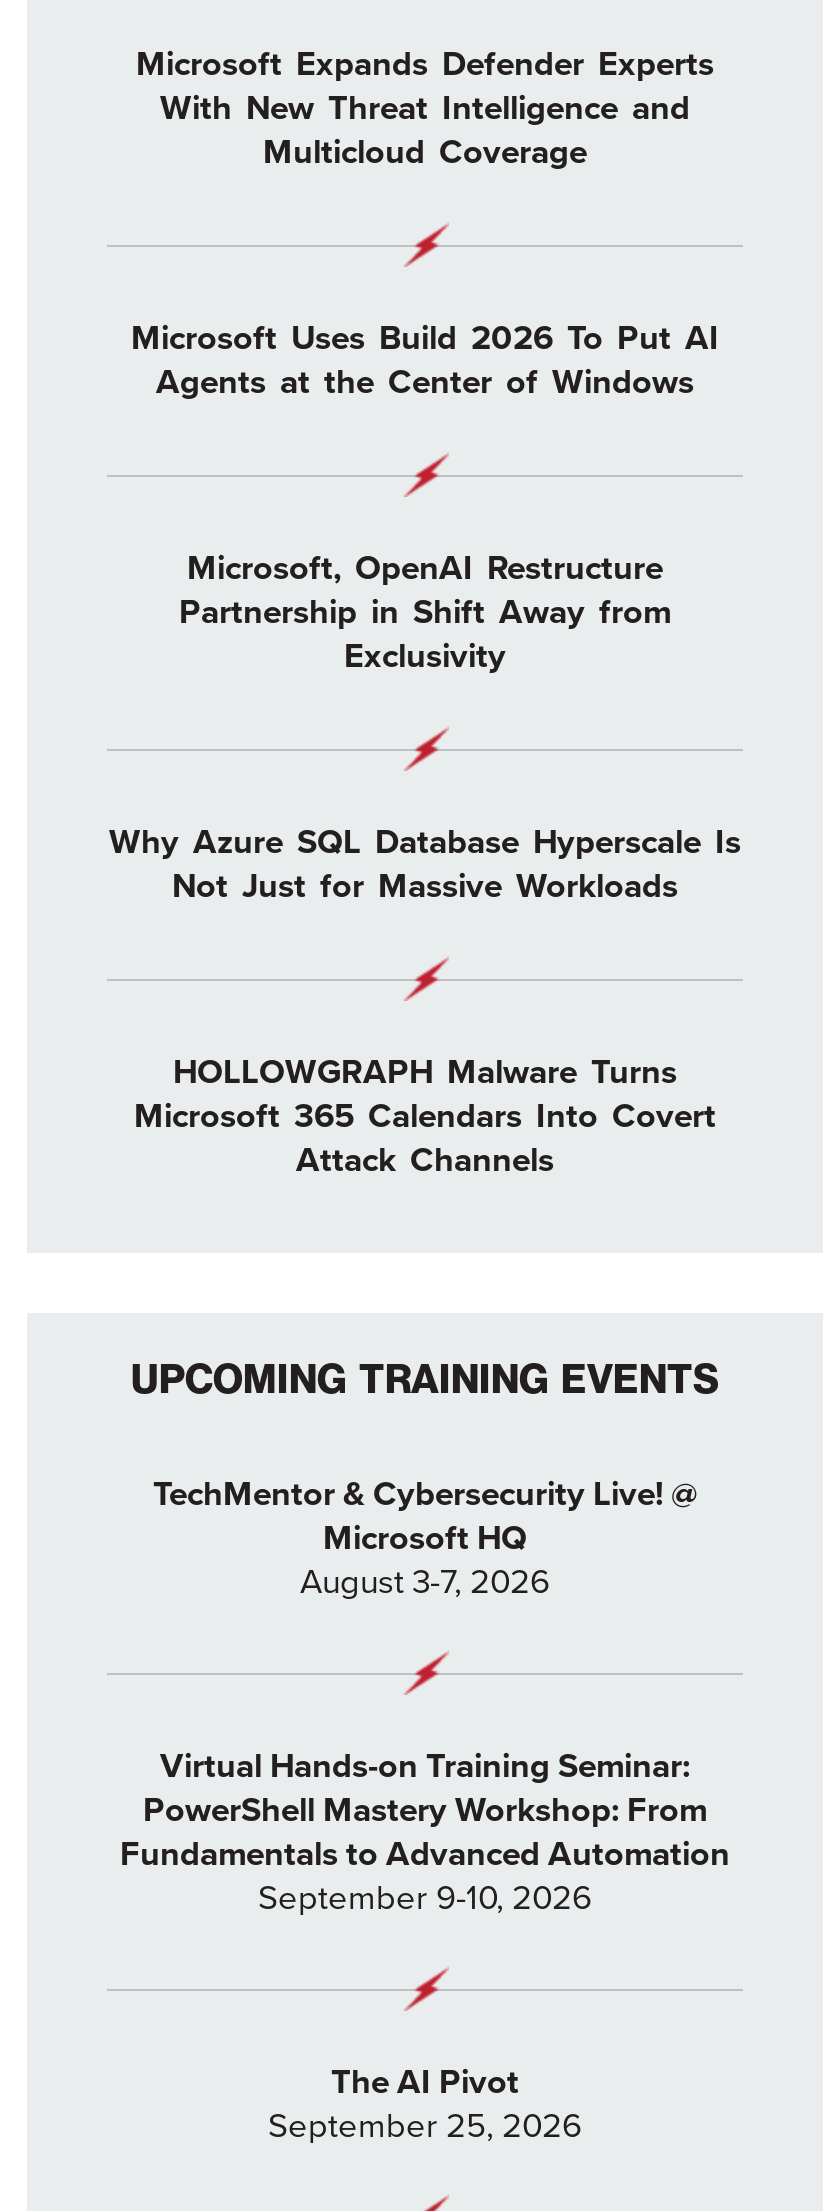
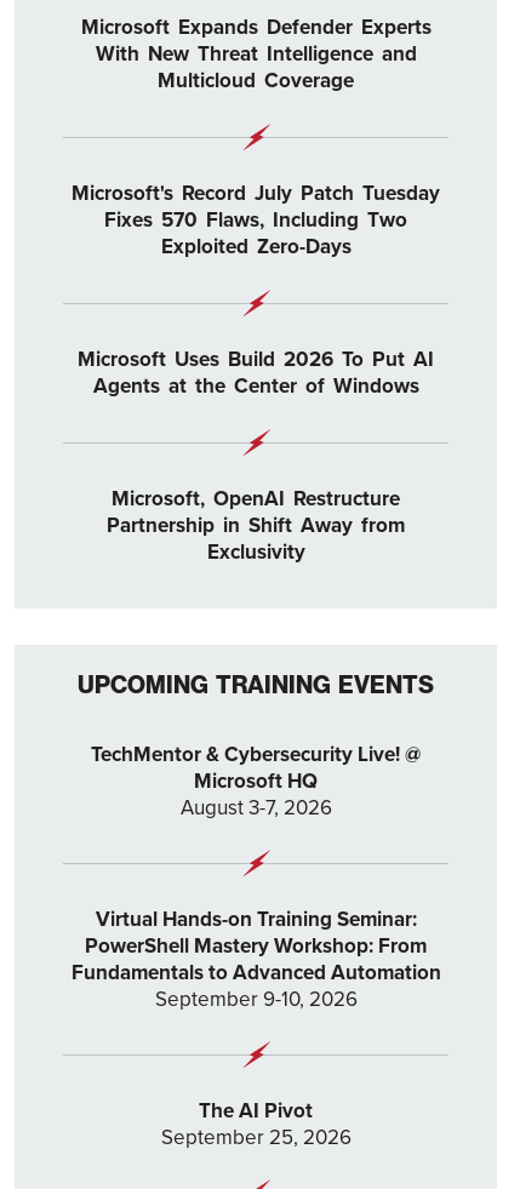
none -> [72,180,440,259] Microsoft's Record July Patch Tuesday | Fixes 570 Flaws, Including Two | Exploited Zero-Days
moved [131,317,719,677] -> [78,346,434,565]: Microsoft Uses Build 2026 To Put AI | Agents at the Center of Windows | Microsoft, OpenAI Restructure | Partnership in Shift Away from | Exclusivity
[109,821,741,907] Why Azure SQL Database Hyperscale Is | Not Just for Massive Workloads -> none
[134,1051,716,1181] HOLLOWGRAPH Malware Turns | Microsoft 365 Calendars Into Covert | Attack Channels -> none

